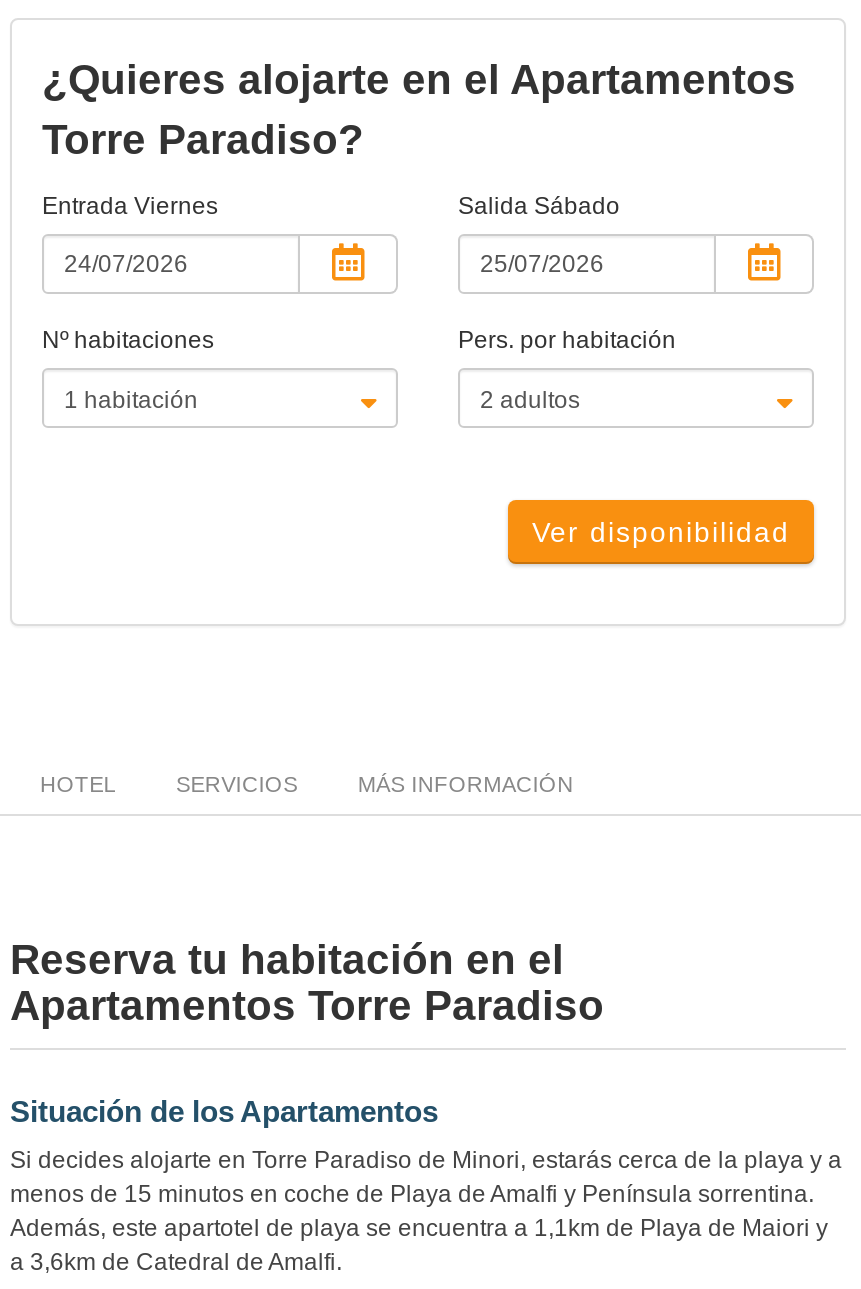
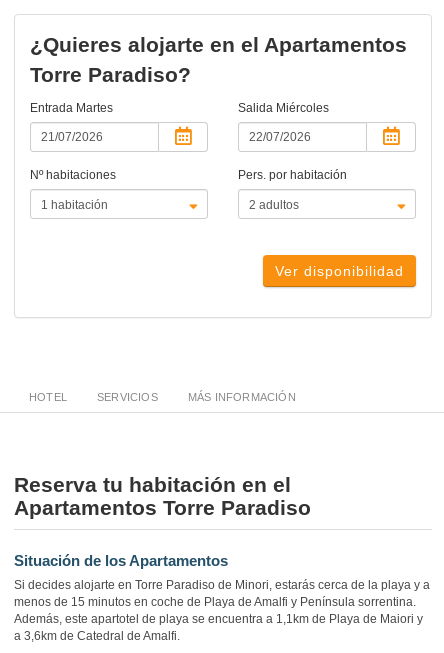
[42,192,218,220] Entrada Viernes -> [30,101,113,115] Entrada Martes
[458,192,620,220] Salida Sábado -> [238,101,329,115] Salida Miércoles

